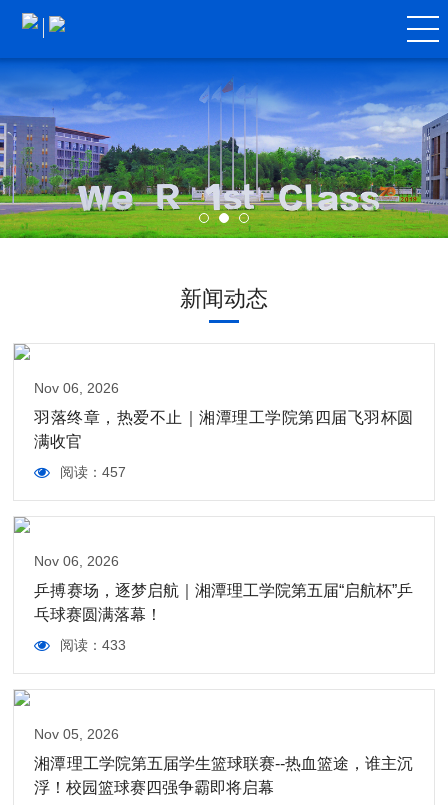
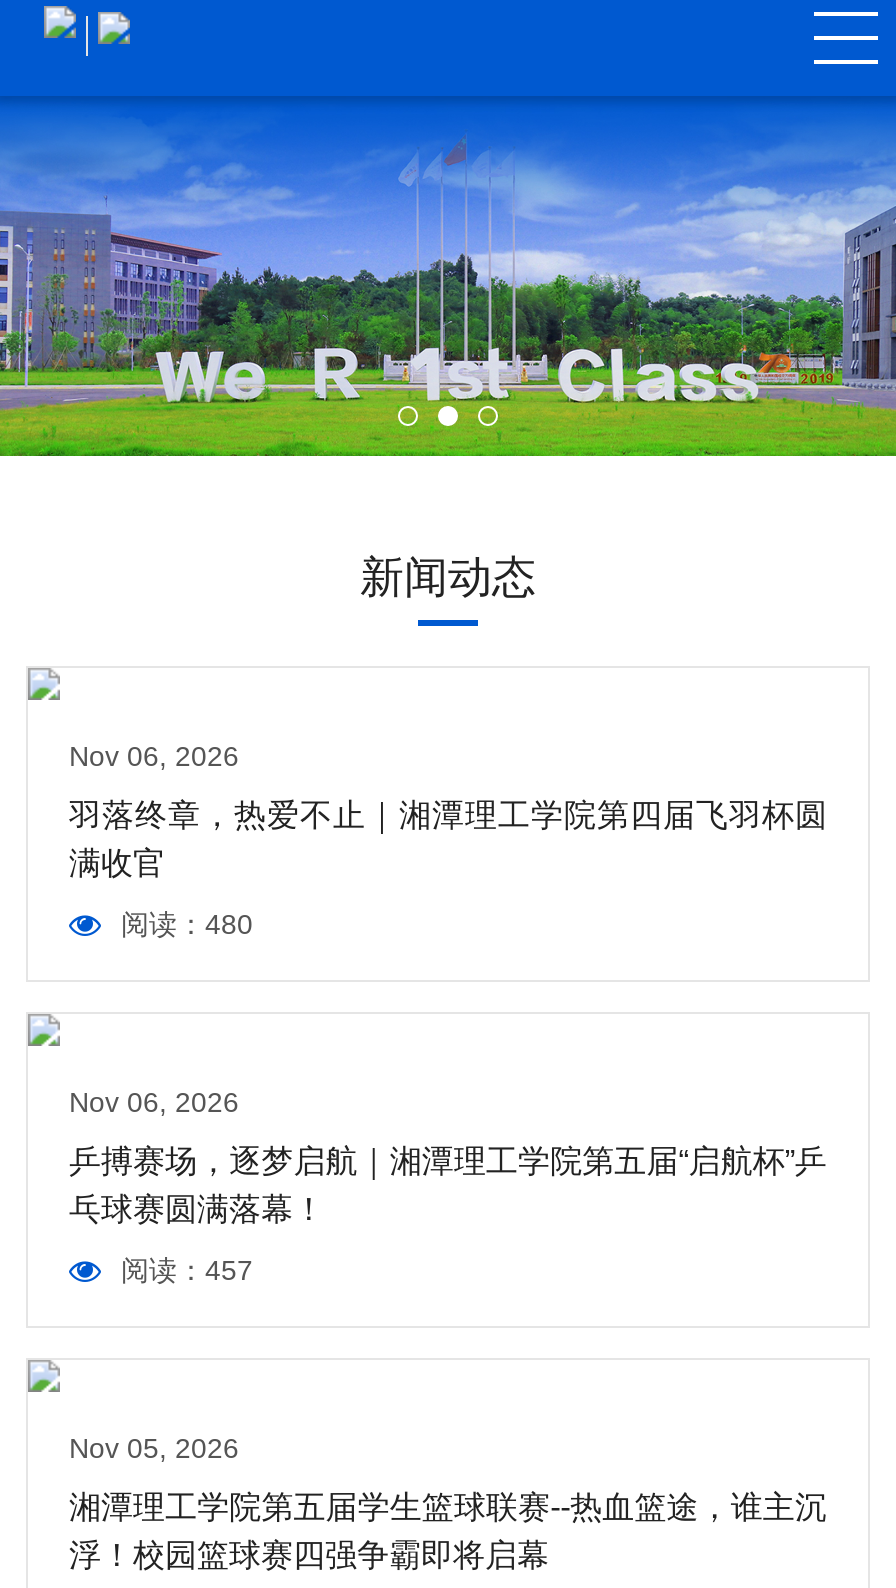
[60,464,126,480] 阅读：457 -> [121,908,253,940] 阅读：480
[60,637,126,653] 阅读：433 -> [121,1254,253,1286] 阅读：457

